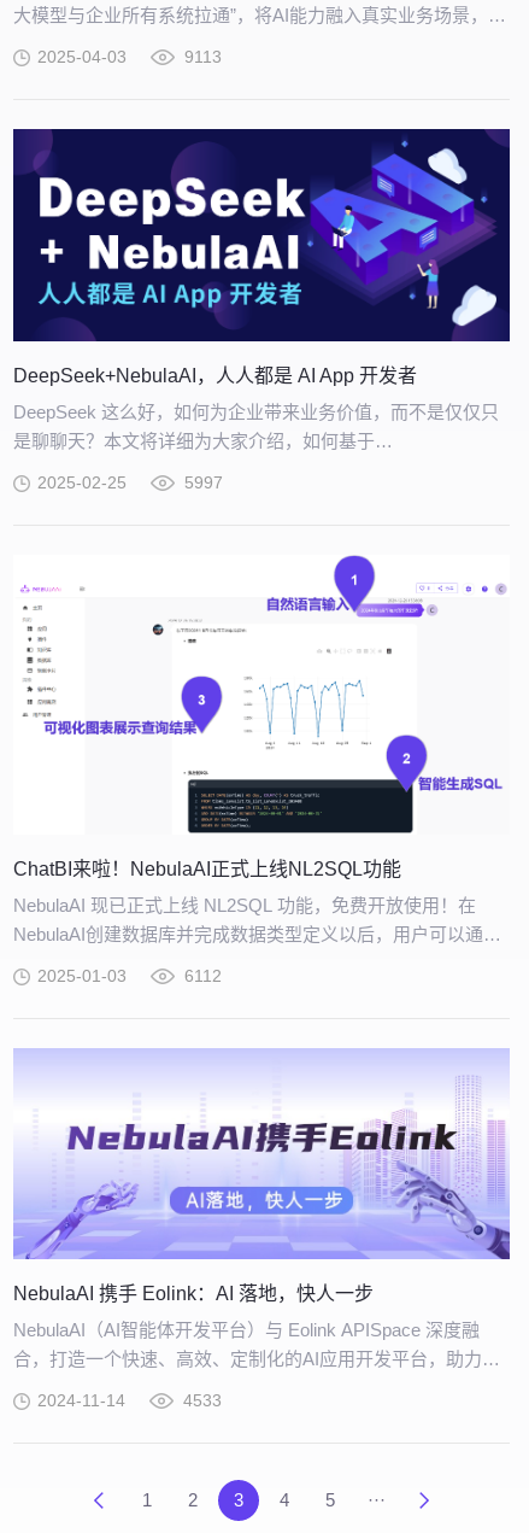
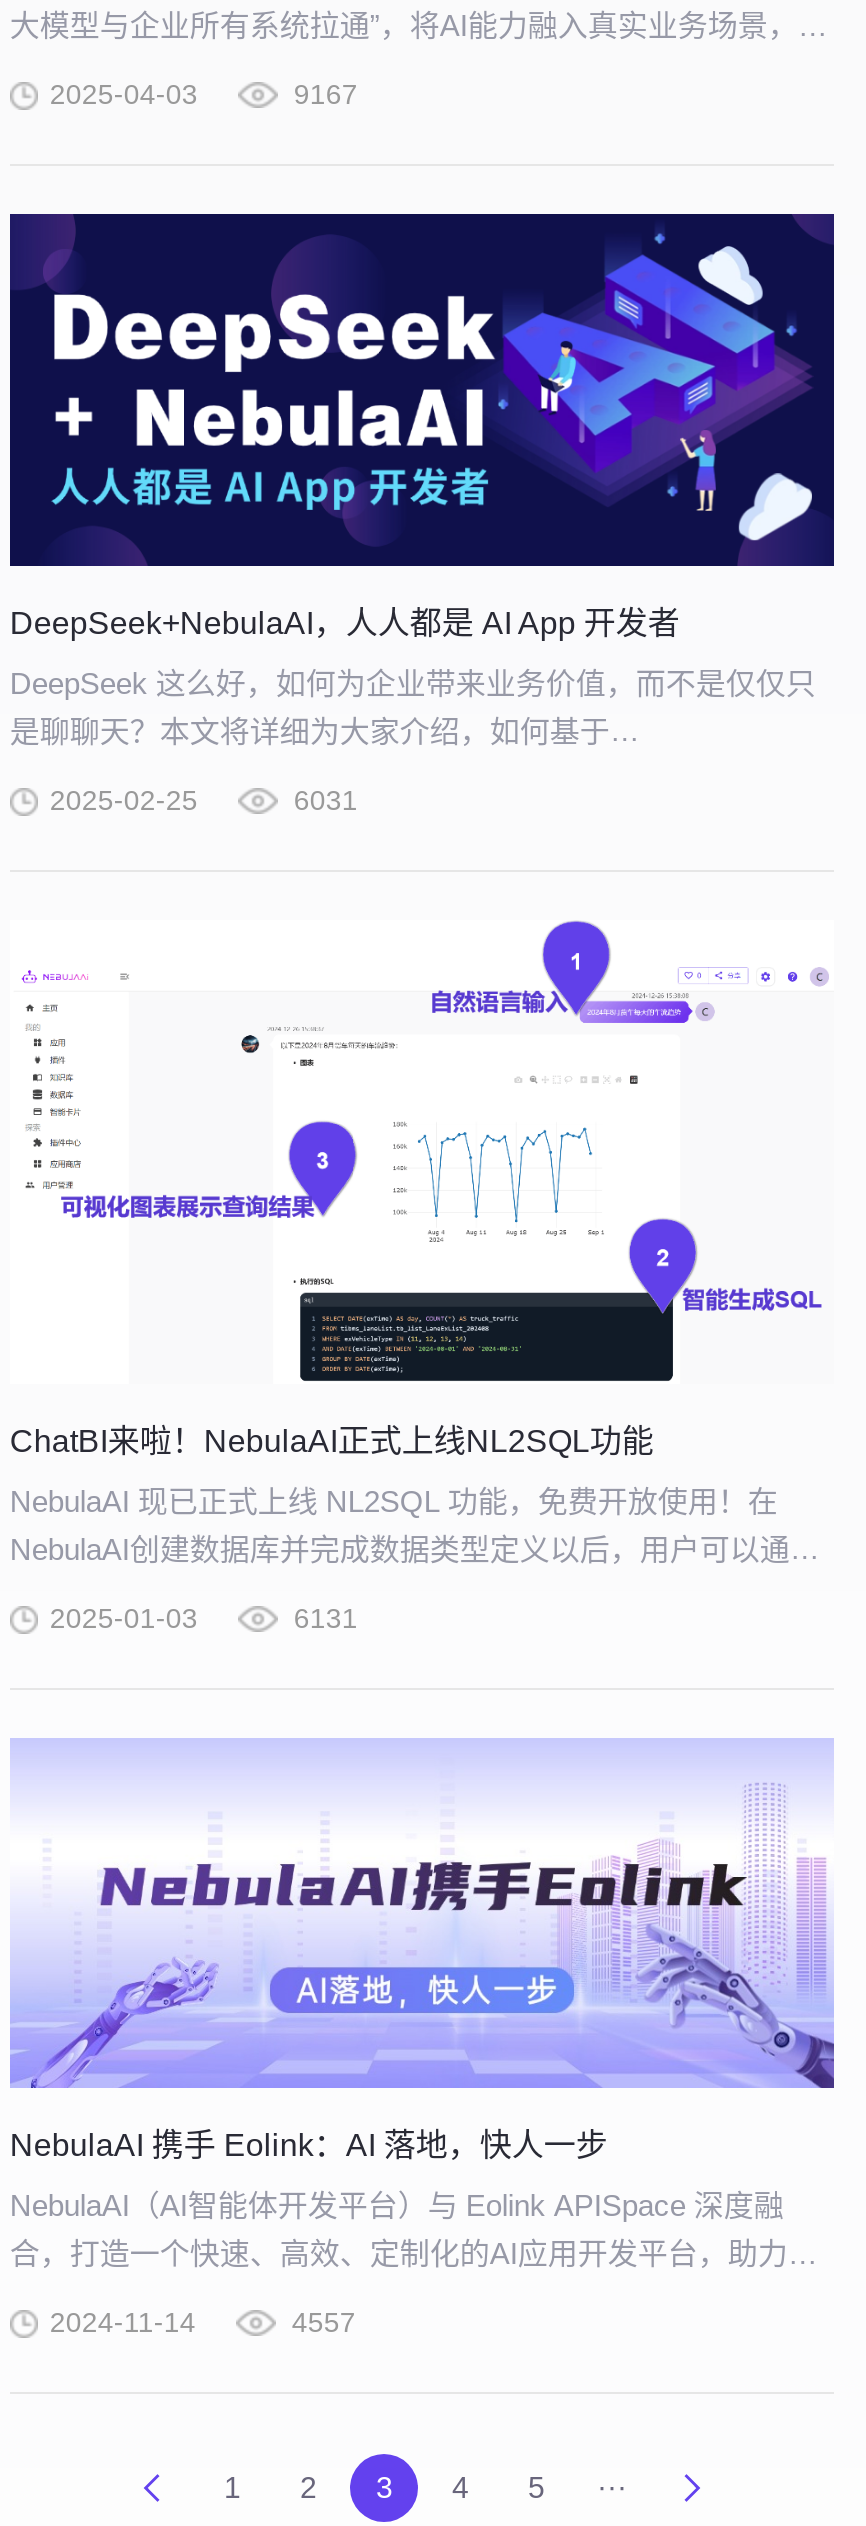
[184,47,222,67] 9113 -> [294,78,358,110] 9167
[184,472,223,492] 5997 -> [294,783,358,815] 6031
[184,966,222,985] 6112 -> [294,1601,358,1633] 6131
[183,1391,222,1410] 4533 -> [292,2306,356,2338] 4557

